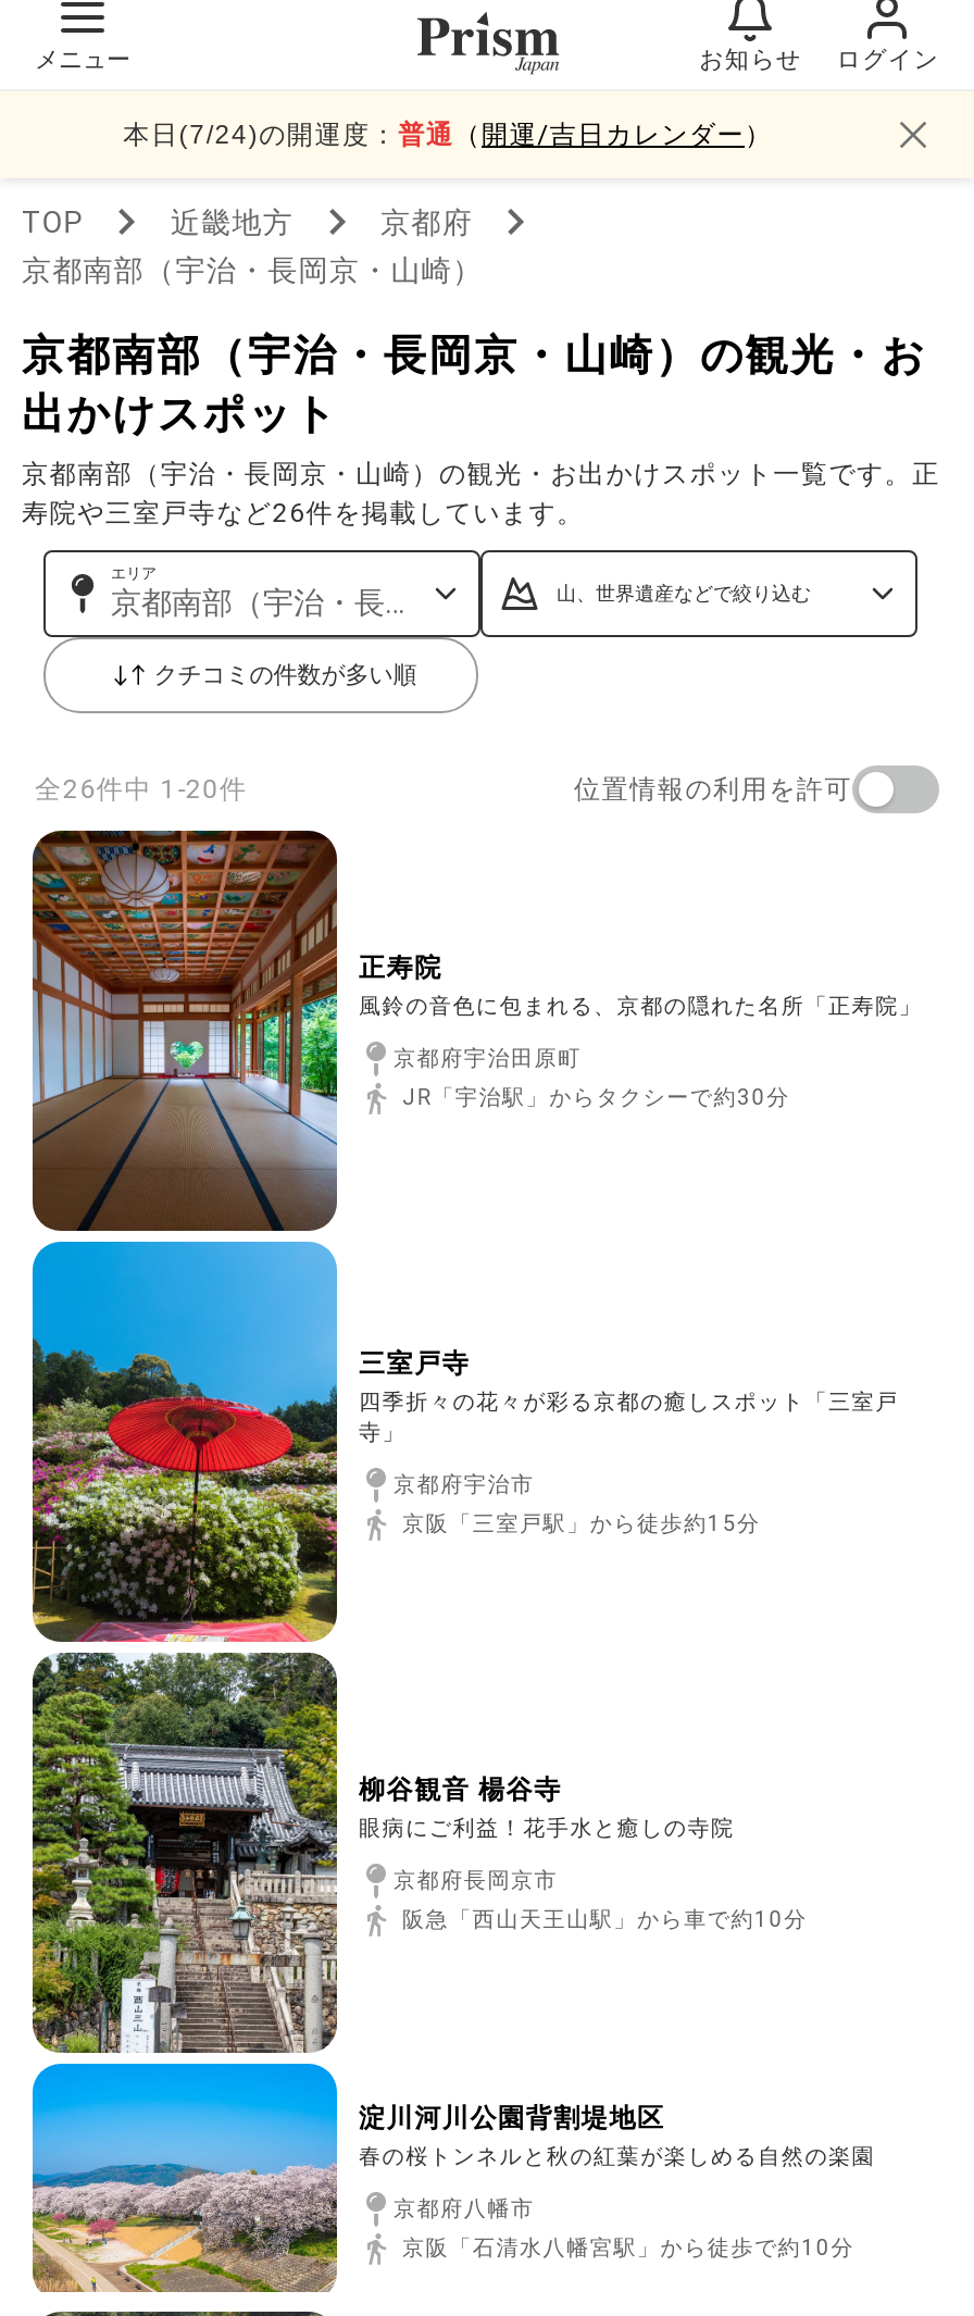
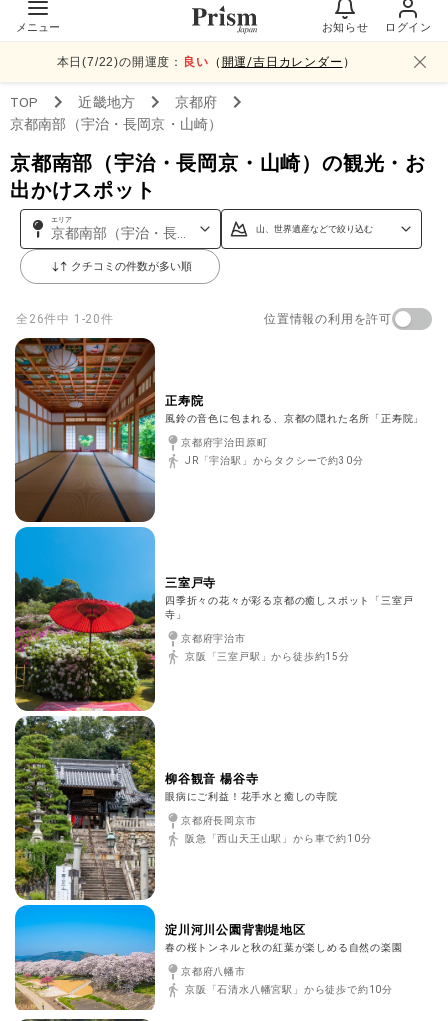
[123,119,772,149] 本日(7/24)の開運度：普通（開運/吉日カレンダー） -> [57,54,355,68] 本日(7/22)の開運度：良い（開運/吉日カレンダー）
[22,459,940,528] 京都南部（宇治・長岡京・山崎）の観光・お出かけスポット一覧です。正 | 寿院や三室戸寺など26件を掲載しています。 -> none

